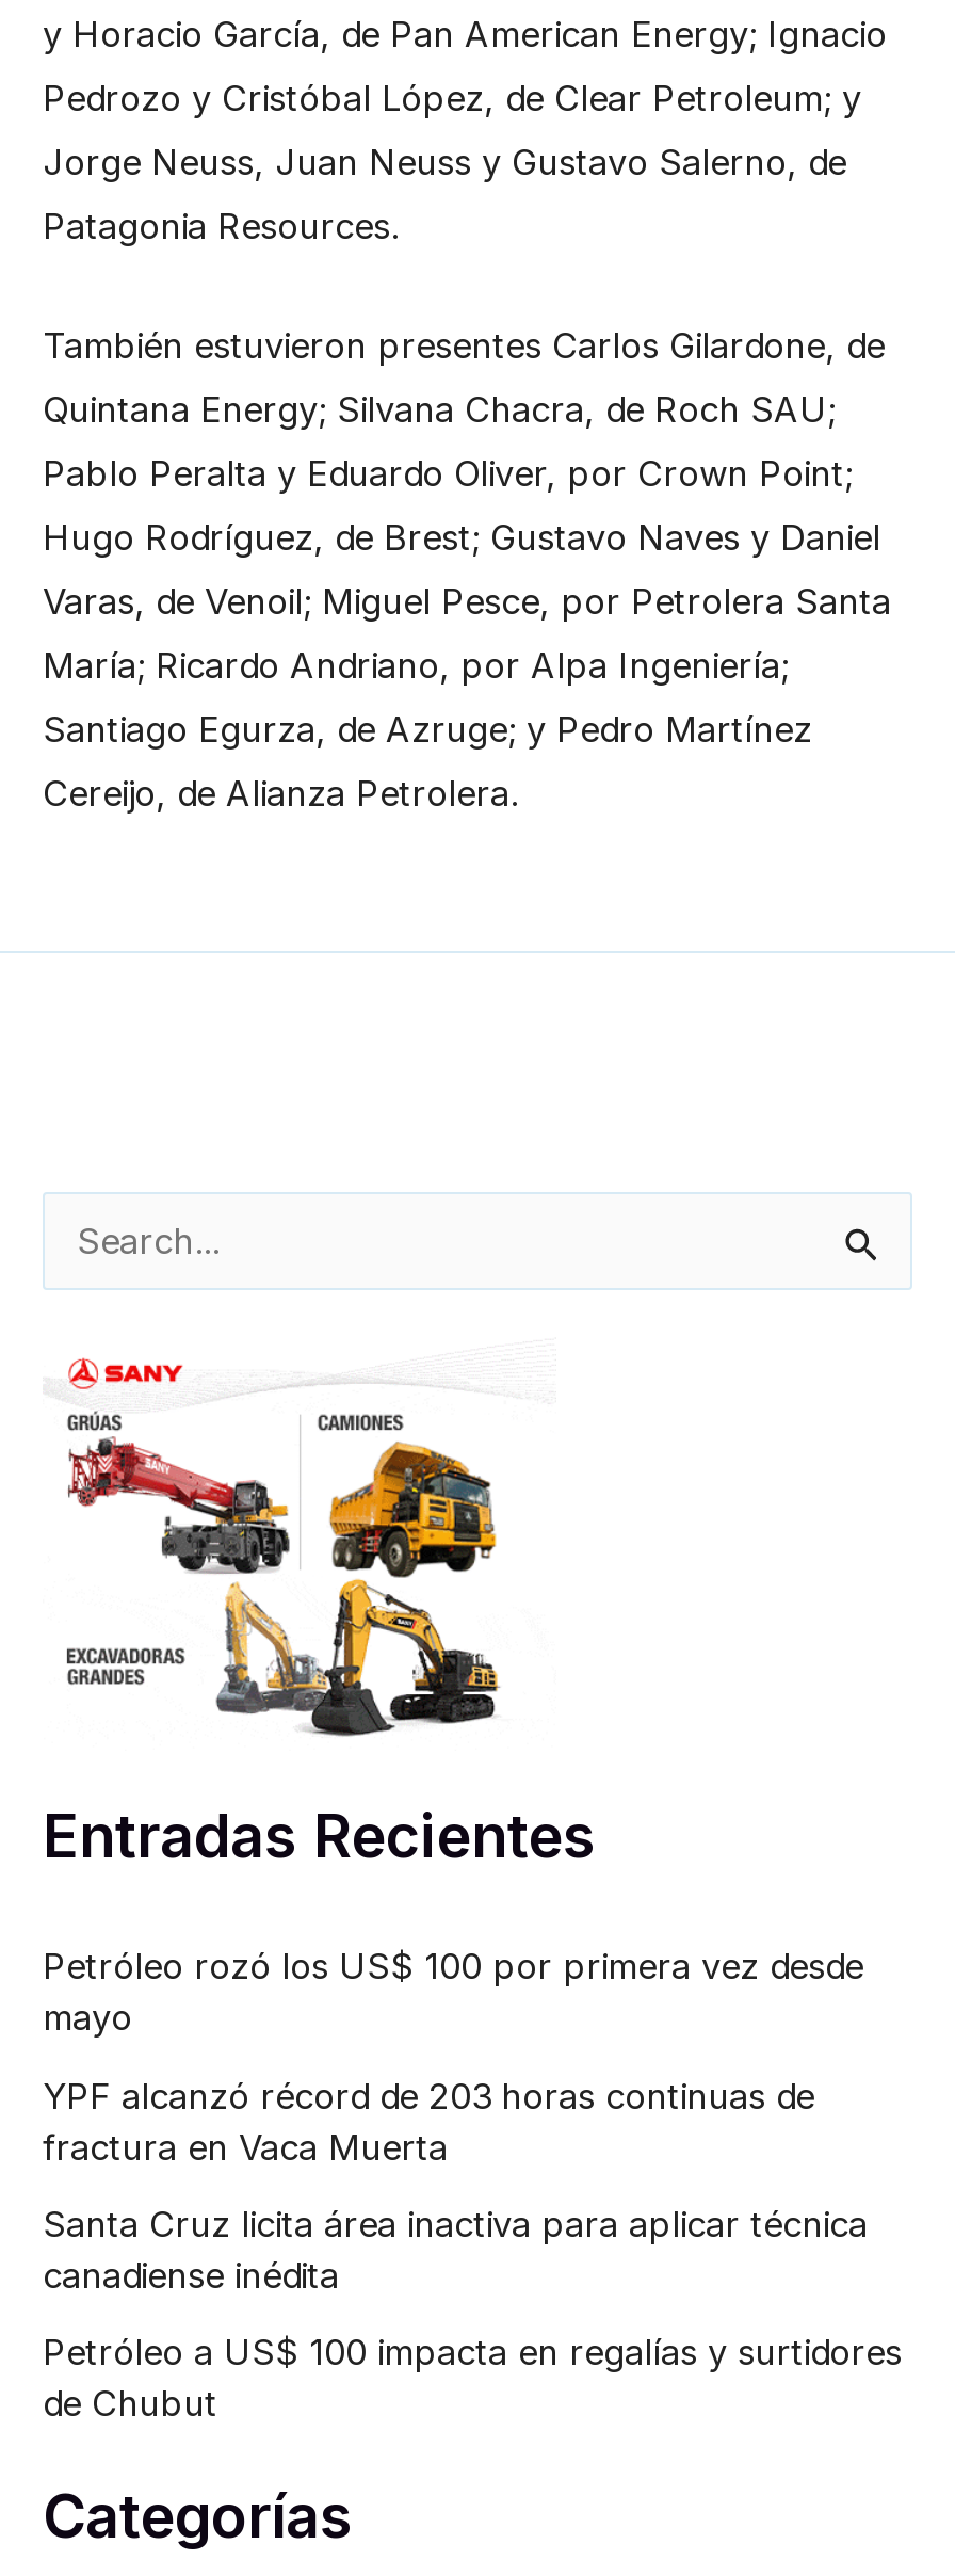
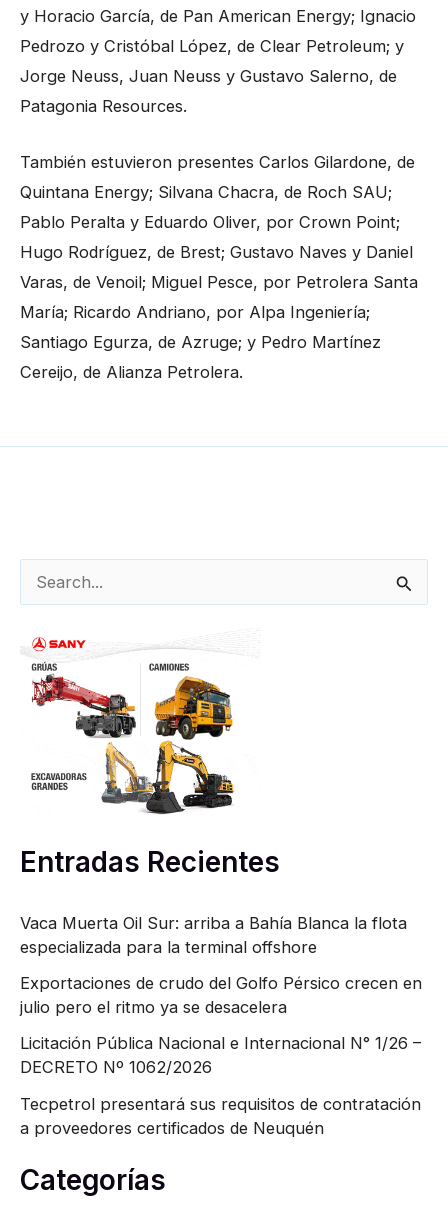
[43,1945,863,2039] Petróleo rozó los US$ 100 por primera vez desde | mayo -> [20,913,407,957] Vaca Muerta Oil Sur: arriba a Bahía Blanca la flota | especializada para la terminal offshore
[43,2074,814,2167] YPF alcanzó récord de 203 horas continuas de | fractura en Vaca Muerta -> [20,973,422,1017] Exportaciones de crudo del Golfo Pérsico crecen en | julio pero el ritmo ya se desacelera
[43,2202,868,2296] Santa Cruz licita área inactiva para aplicar técnica | canadiense inédita -> [20,1033,421,1077] Licitación Pública Nacional e Internacional N° 1/26 – | DECRETO Nº 1062/2026
[43,2331,902,2425] Petróleo a US$ 100 impacta en regalías y surtidores | de Chubut -> [20,1093,421,1137] Tecpetrol presentará sus requisitos de contratación | a proveedores certificados de Neuquén

